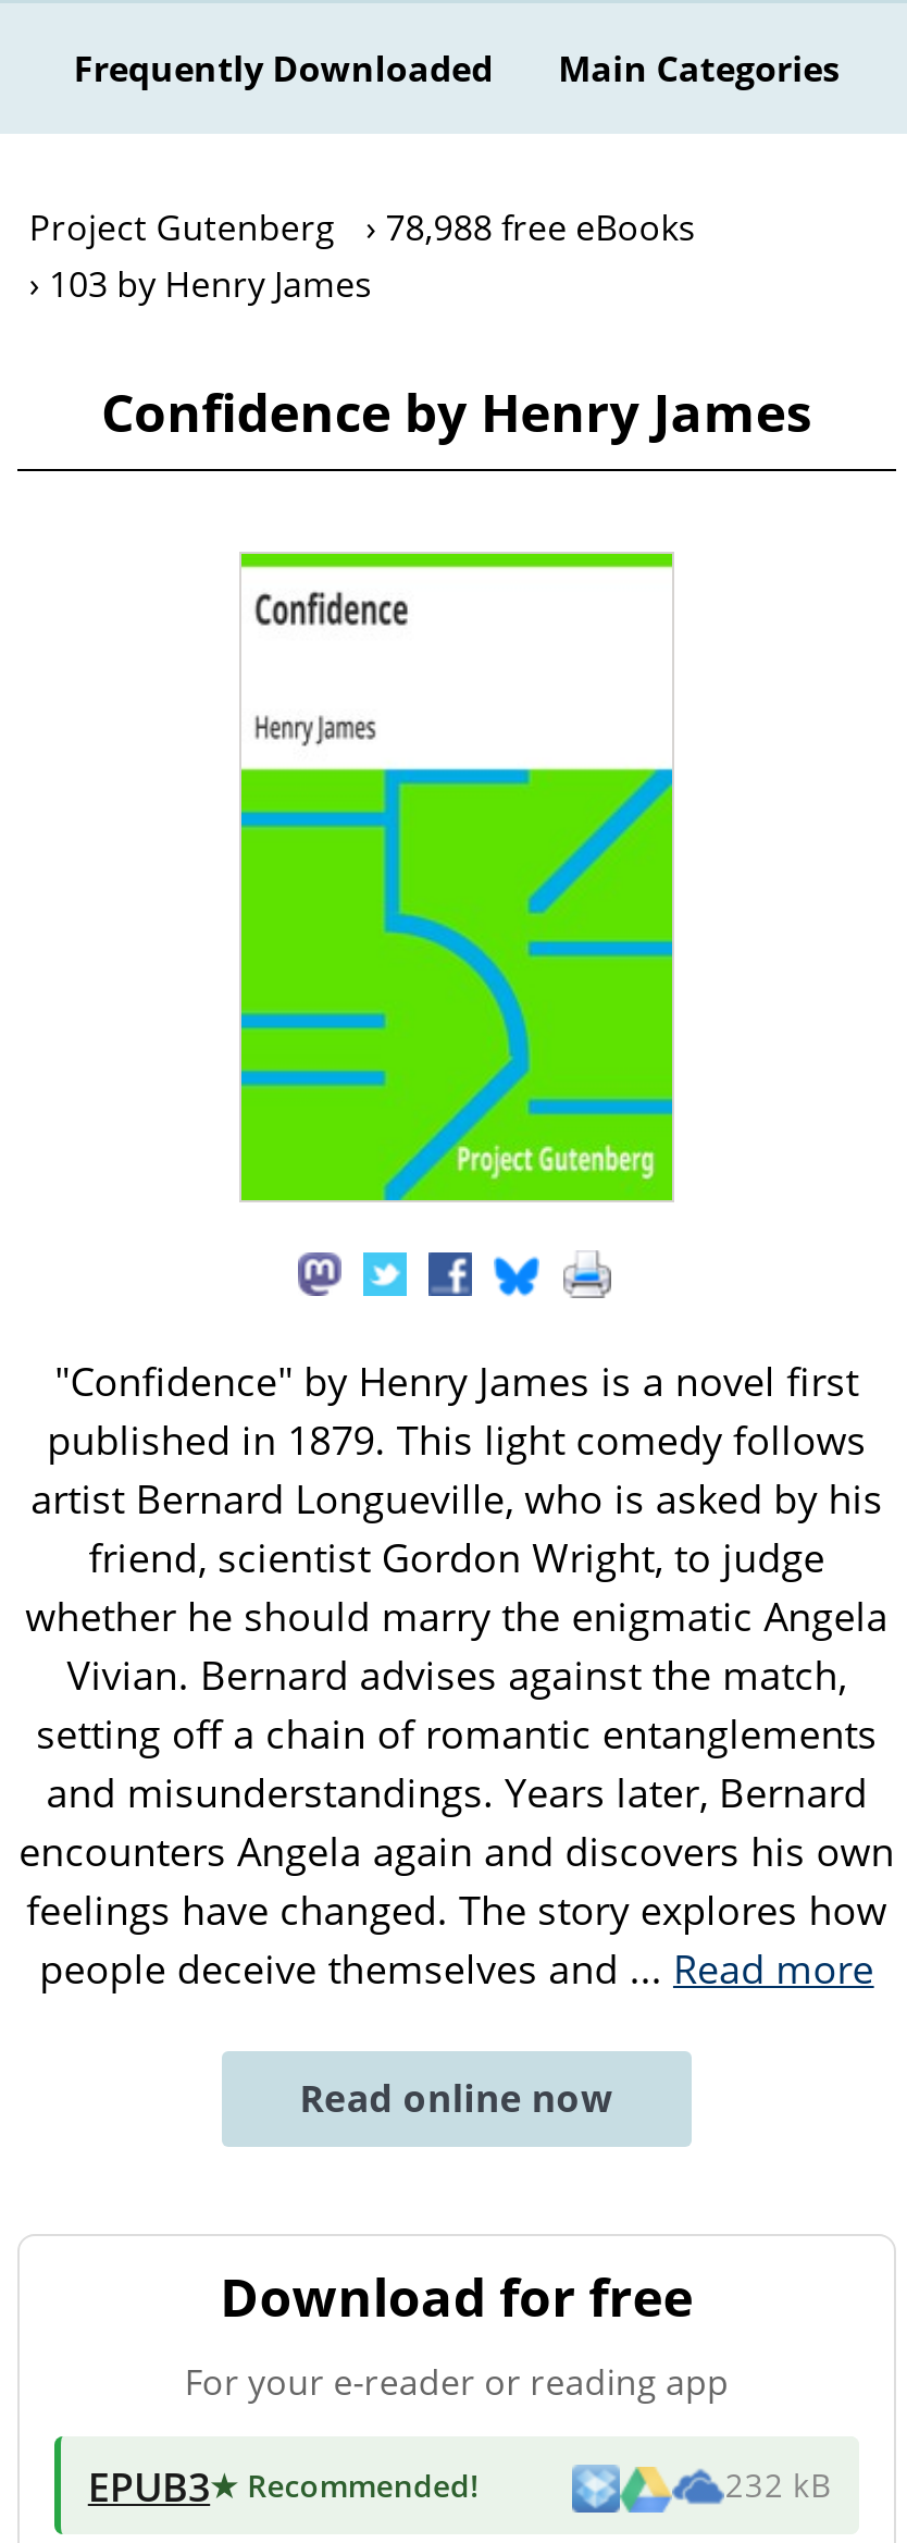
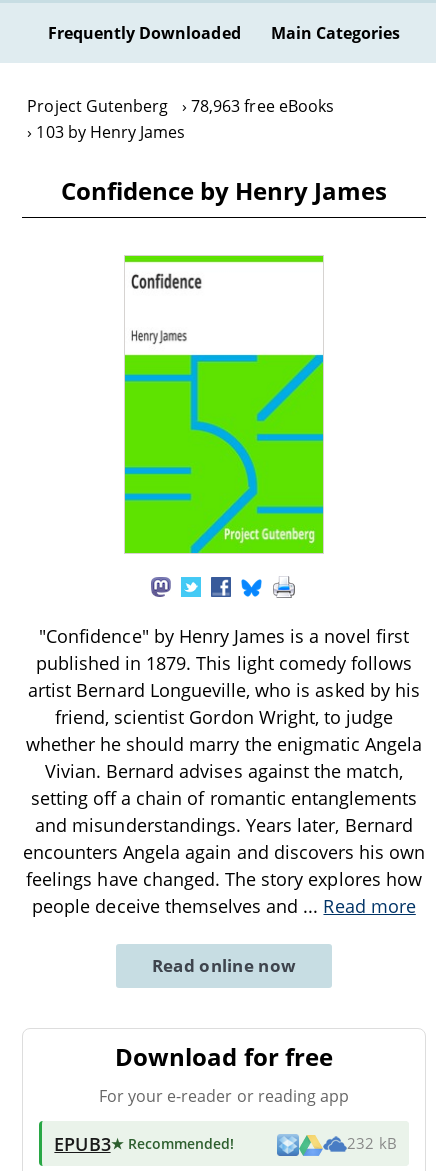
[29,203,696,251] Project Gutenberg 78,988 free eBooks -> [27,95,334,117] Project Gutenberg 78,963 free eBooks

